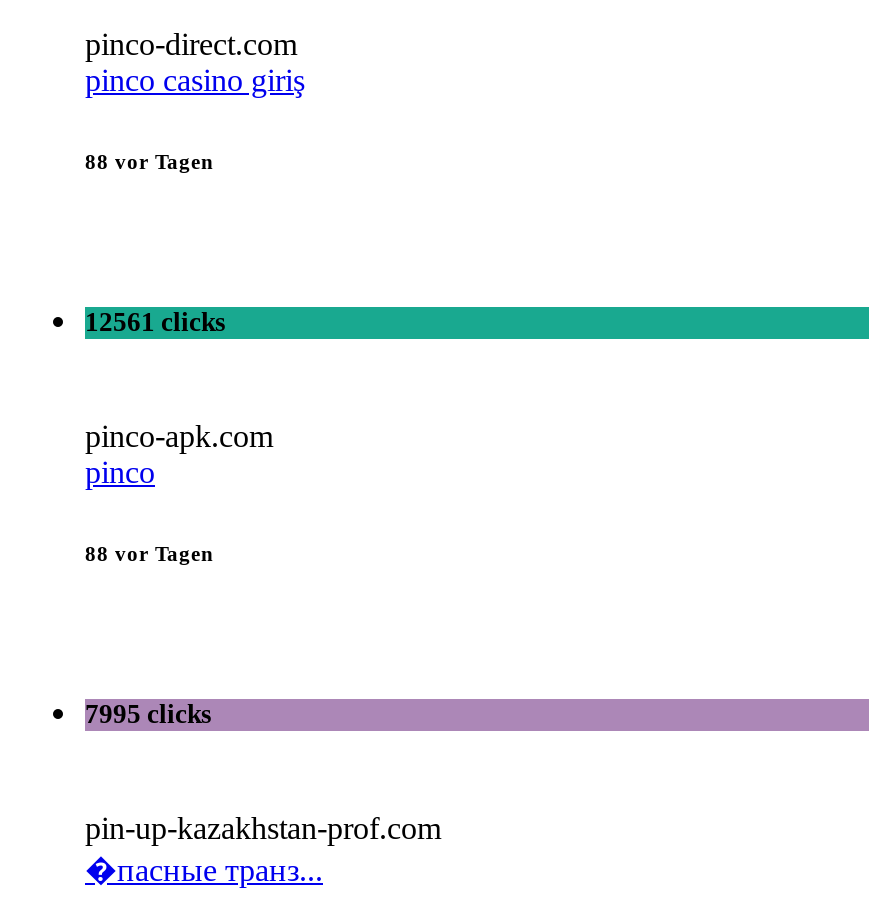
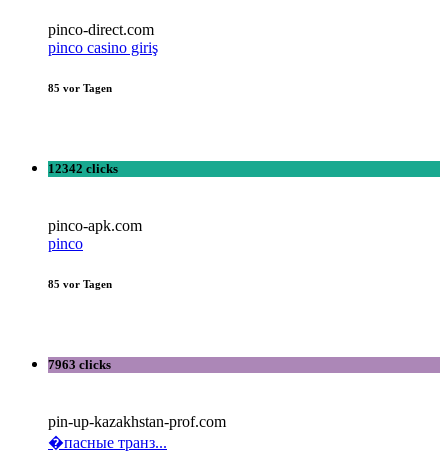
[85,148,213,172] 88 vor Tagen -> [48,82,112,94] 85 vor Tagen
[85,306,225,336] 12561 clicks -> [48,161,118,176] 12342 clicks
[85,541,213,565] 88 vor Tagen -> [48,278,112,290] 85 vor Tagen
[85,699,211,729] 7995 clicks -> [48,357,111,372] 7963 clicks

